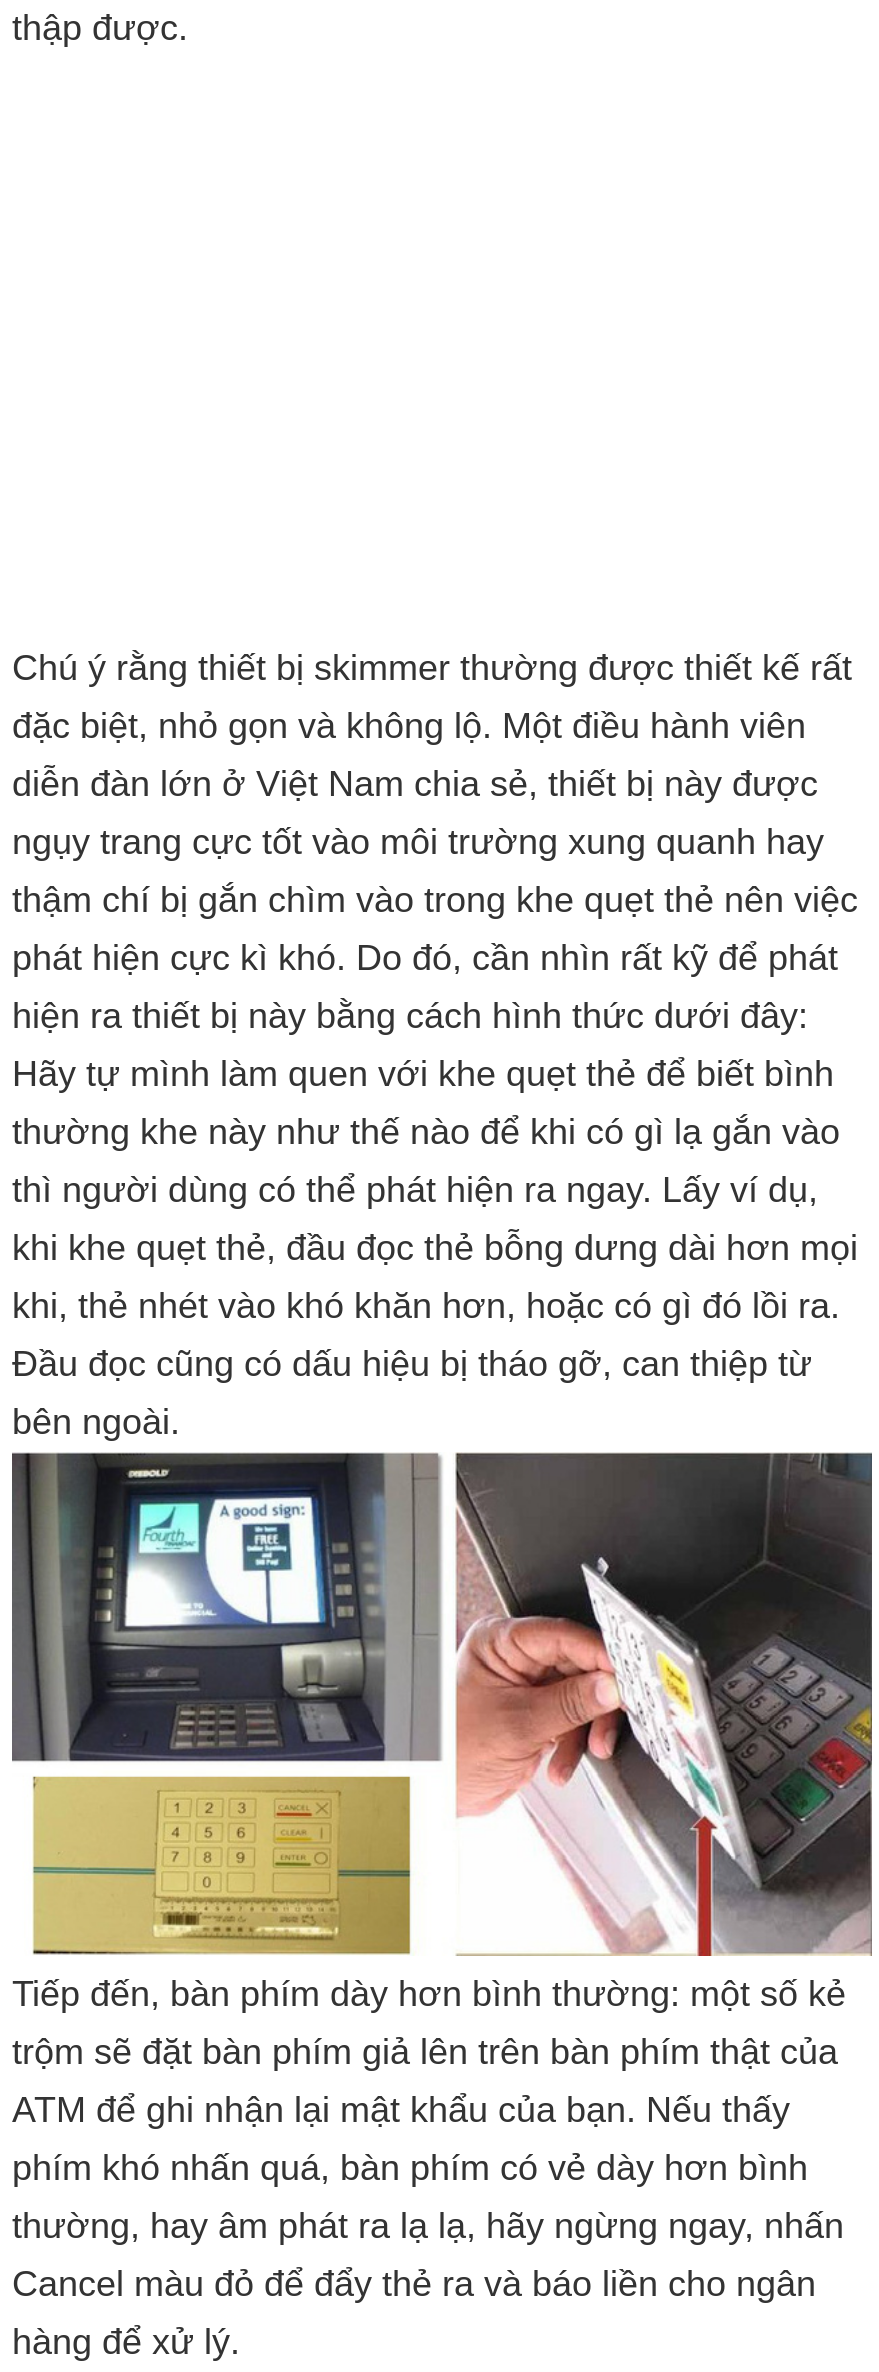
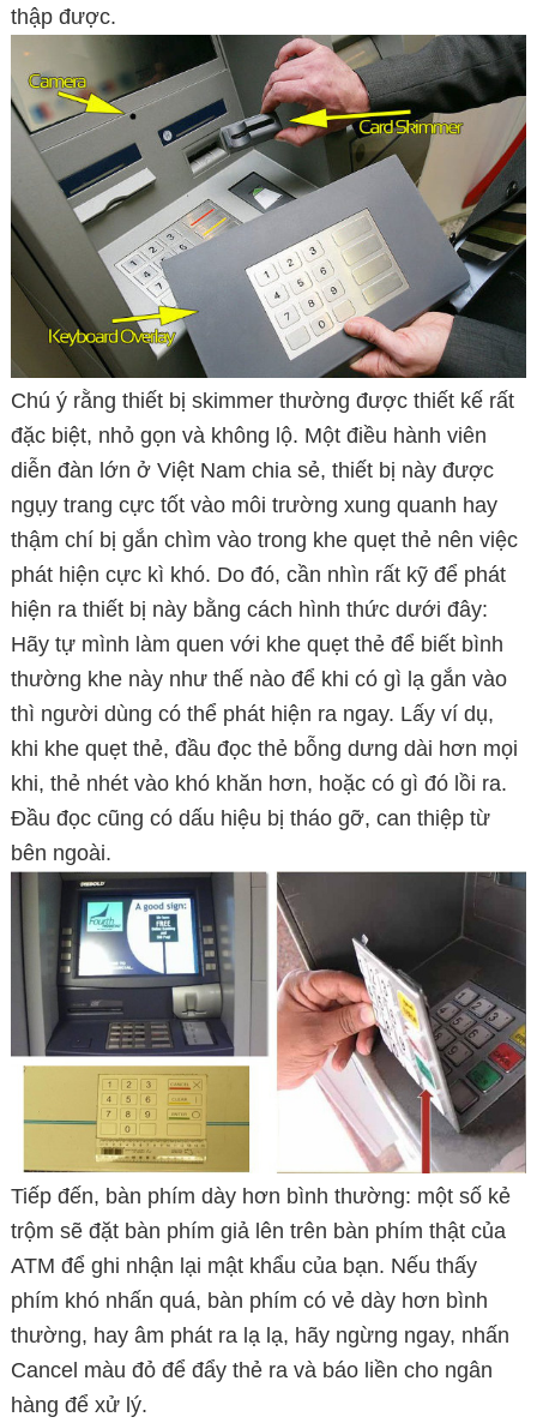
none -> [10,34,527,379] [image]

